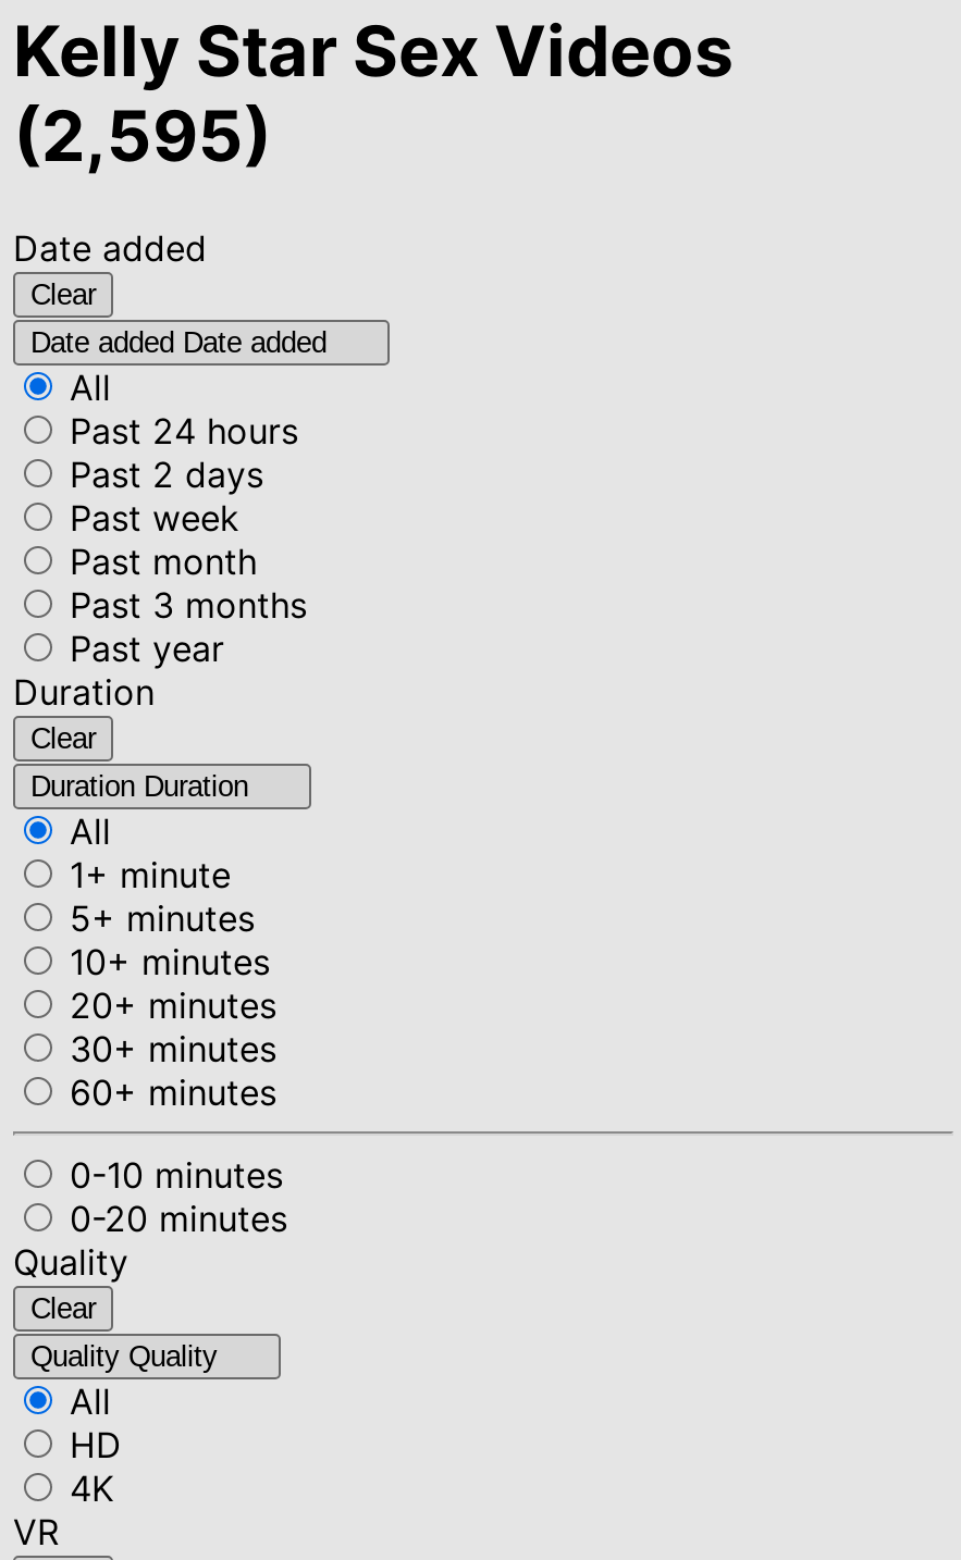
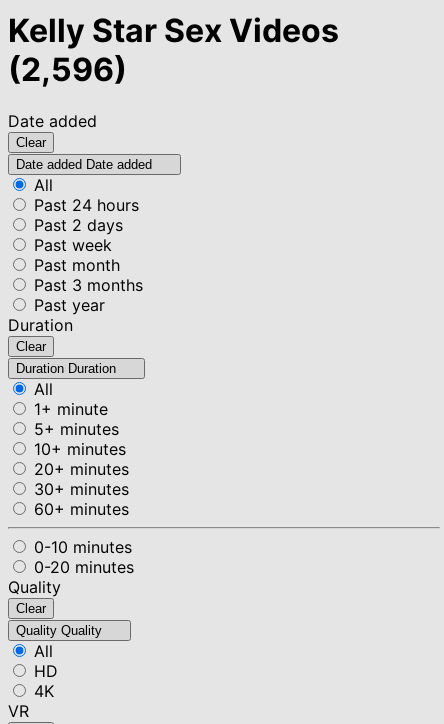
[13,94,272,179] (2,595) -> [8,50,127,89] (2,596)

